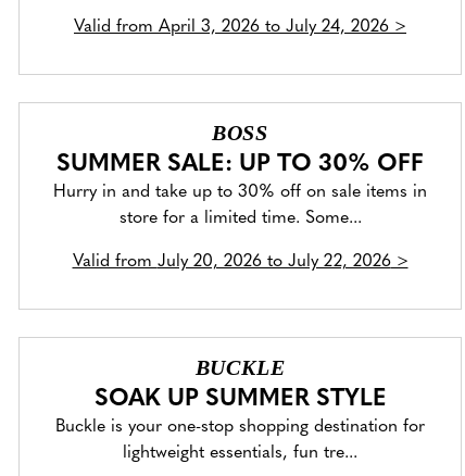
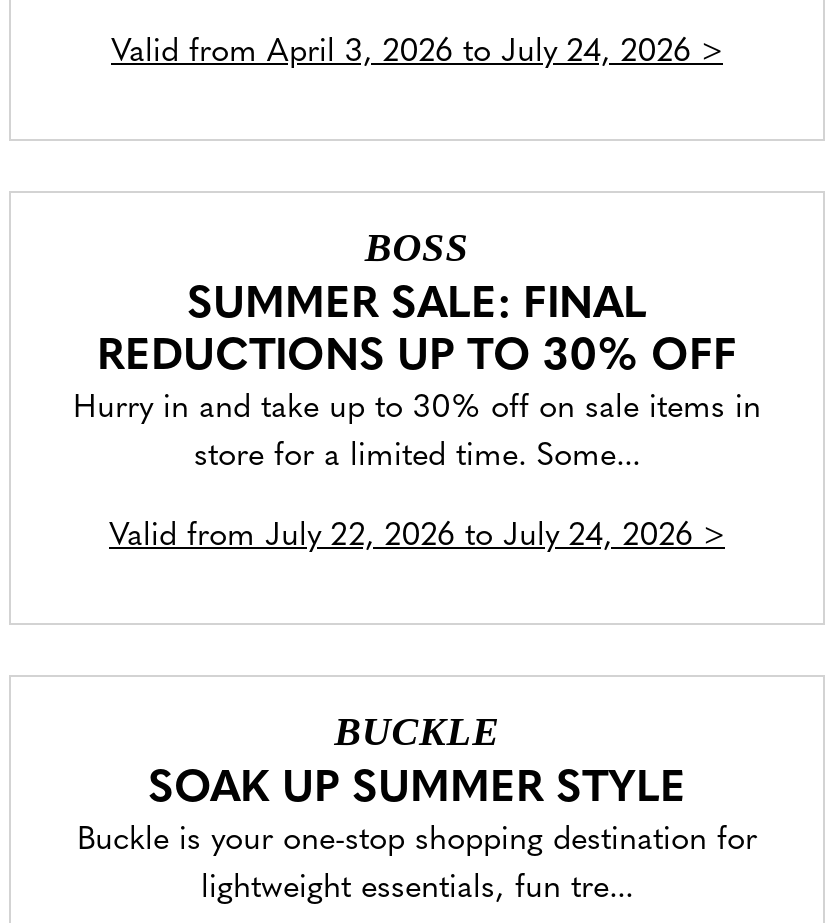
[56,153,424,176] SUMMER SALE: UP TO 30% OFF -> [97,285,737,379] SUMMER SALE: FINAL | REDUCTIONS UP TO 30% OFF
[72,253,408,271] Valid from July 20, 2026 to July 22, 2026 > -> [109,521,725,553] Valid from July 22, 2026 to July 24, 2026 >

